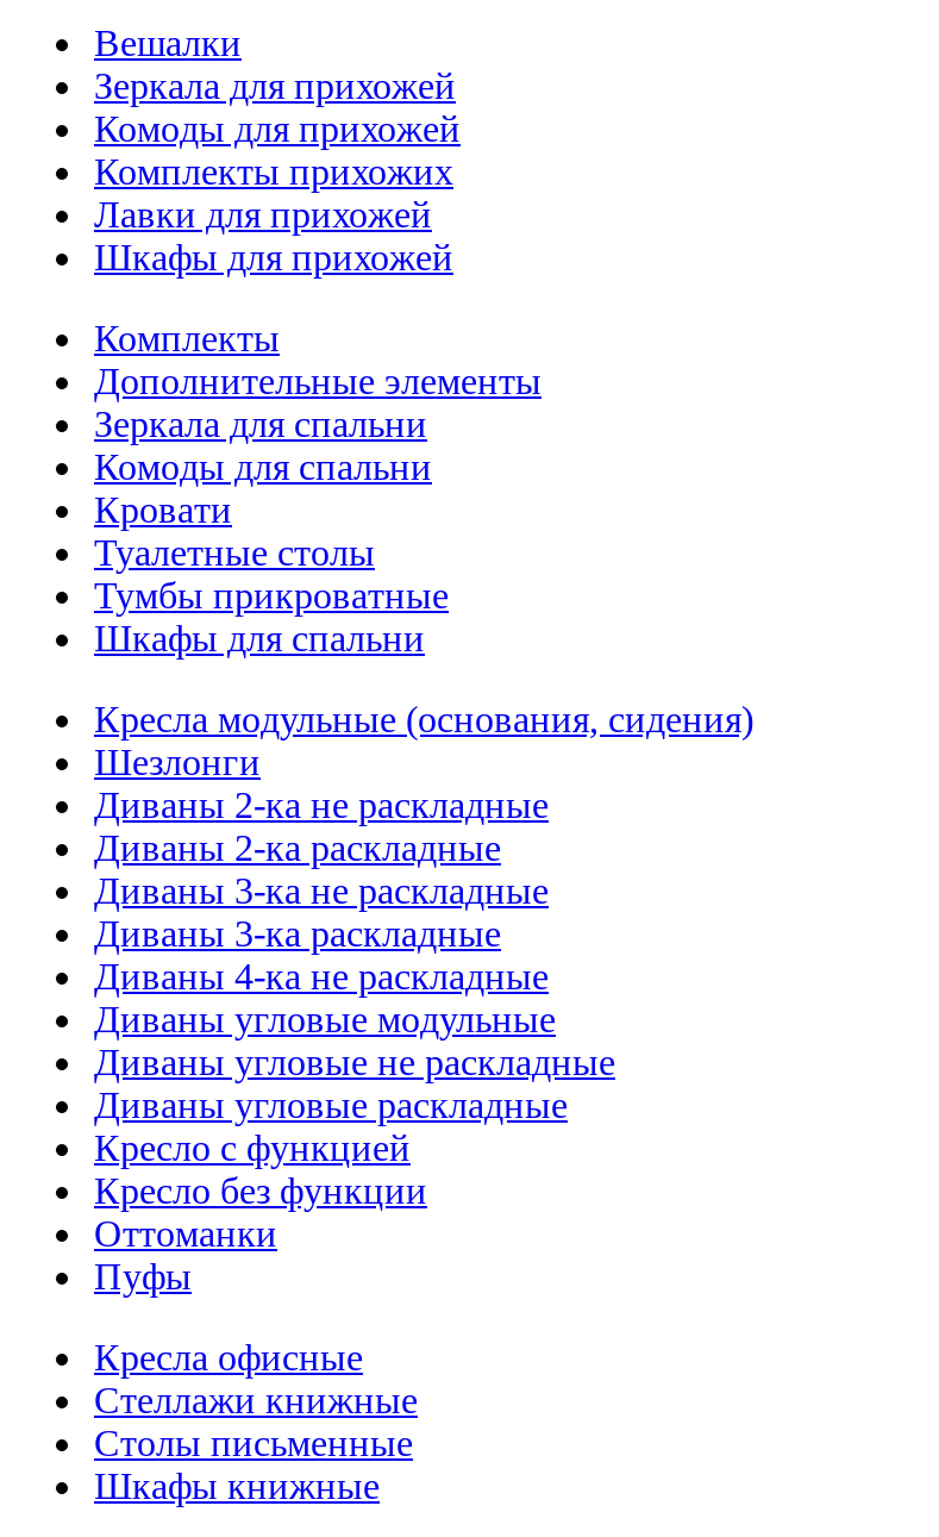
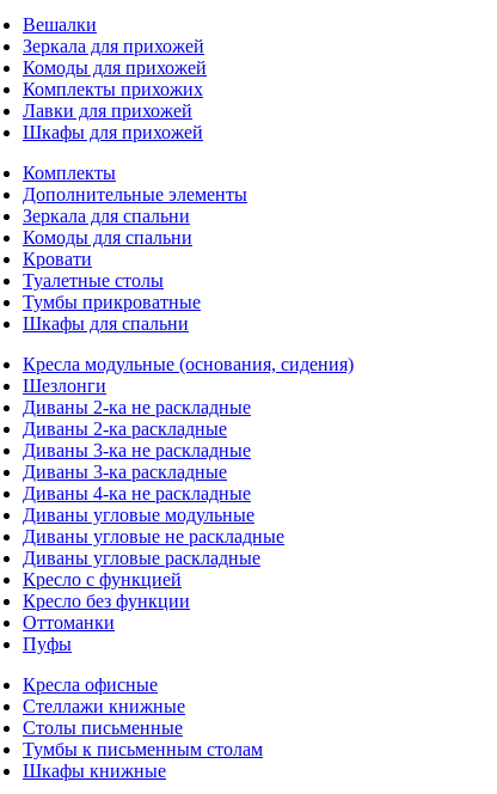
none -> [23,739,263,759] Тумбы к письменным столам

